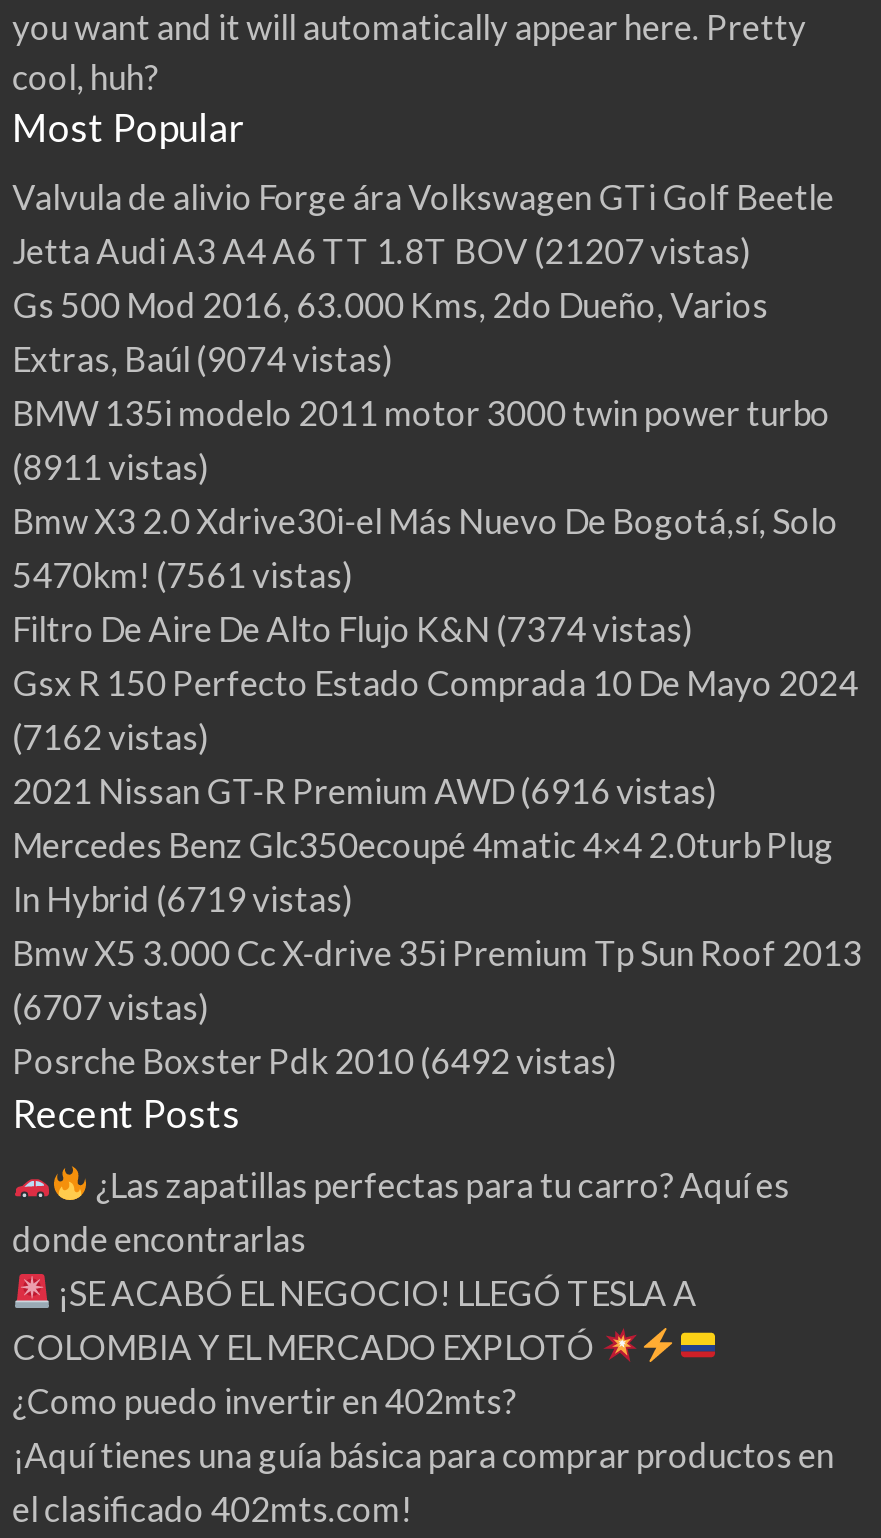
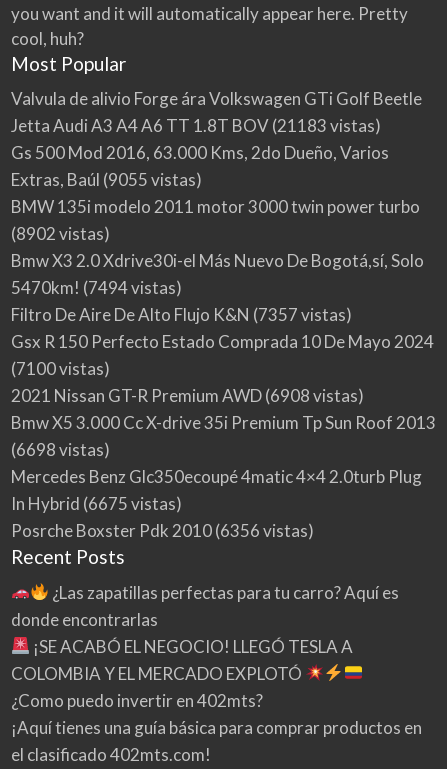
[12,231,752,273] Jetta Audi A3 A4 A6 TT 1.8T BOV (21207 vistas) -> [11,115,381,136] Jetta Audi A3 A4 A6 TT 1.8T BOV (21183 vistas)
[12,339,394,381] Extras, Baúl (9074 vistas) -> [11,169,202,190] Extras, Baúl (9055 vistas)
[12,447,210,489] (8911 vistas) -> [11,223,110,244] (8902 vistas)
[12,555,354,597] 5470km! (7561 vistas) -> [11,277,182,298] 5470km! (7494 vistas)
[12,609,694,651] Filtro De Aire De Alto Flujo K&N (7374 vistas) -> [11,304,352,325] Filtro De Aire De Alto Flujo K&N (7357 vistas)
[12,717,718,921] (7162 vistas) | 2021 Nissan GT-R Premium AWD (6916 vistas) | In Hybrid (6719 vistas) -> [11,358,364,406] (7100 vistas) | 2021 Nissan GT-R Premium AWD (6908 vistas)
moved [12,825,834,867] -> [11,466,422,487]: Mercedes Benz Glc350ecoupé 4matic 4×4 2.0turb Plug
moved [12,933,862,975] -> [11,412,436,433]: Bmw X5 3.000 Cc X-drive 35i Premium Tp Sun Roof 2013
[12,987,618,1083] (6707 vistas) | Posrche Boxster Pdk 2010 (6492 vistas) -> [11,439,314,541] (6698 vistas) | In Hybrid (6675 vistas) | Posrche Boxster Pdk 2010 (6356 vistas)

